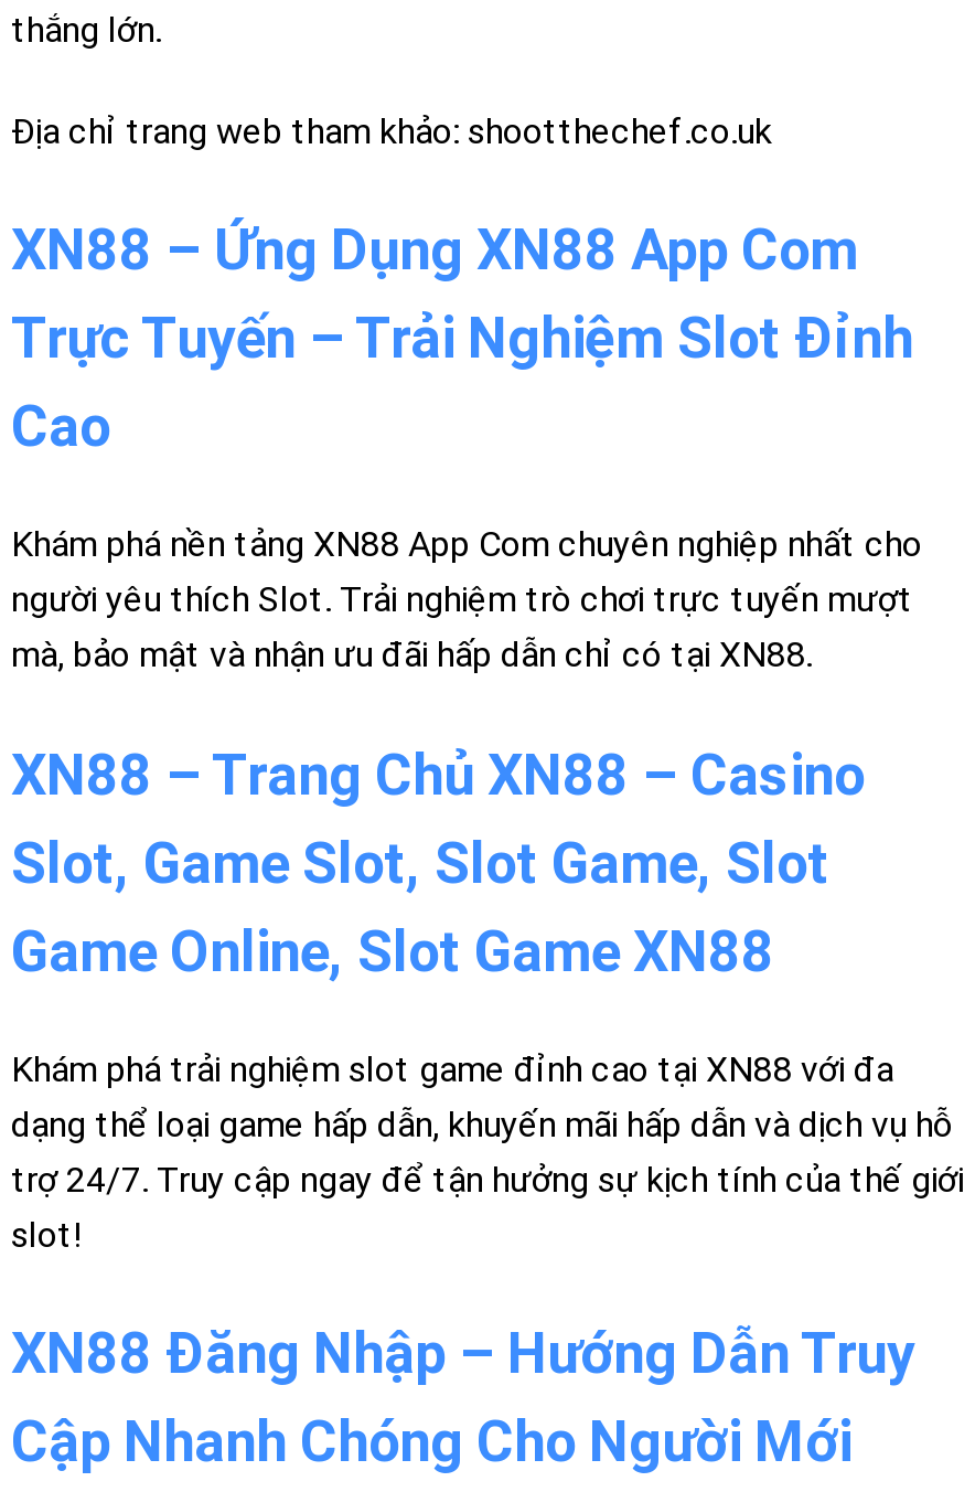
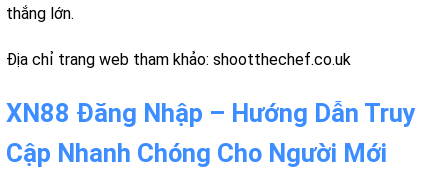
[11,217,964,1255] XN88 – Ứng Dụng XN88 App Com | Trực Tuyến – Trải Nghiệm Slot Đỉnh | Cao | Khám phá nền tảng XN88 App Com chuyên nghiệp nhất cho | người yêu thích Slot. Trải nghiệm trò chơi trực tuyến mượt | mà, bảo mật và nhận ưu đãi hấp dẫn chỉ có tại XN88. | XN88 – Trang Chủ XN88 – Casino | Slot, Game Slot, Slot Game, Slot | Game Online, Slot Game XN88 | Khám phá trải nghiệm slot game đỉnh cao tại XN88 với đa | dạng thể loại game hấp dẫn, khuyến mãi hấp dẫn và dịch vụ hỗ | trợ 24/7. Truy cập ngay để tận hưởng sự kịch tính của thế giới | slot! -> none

